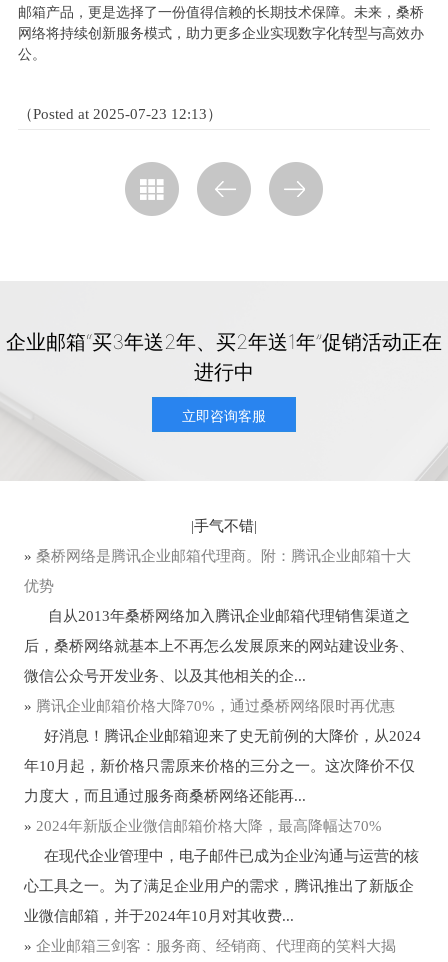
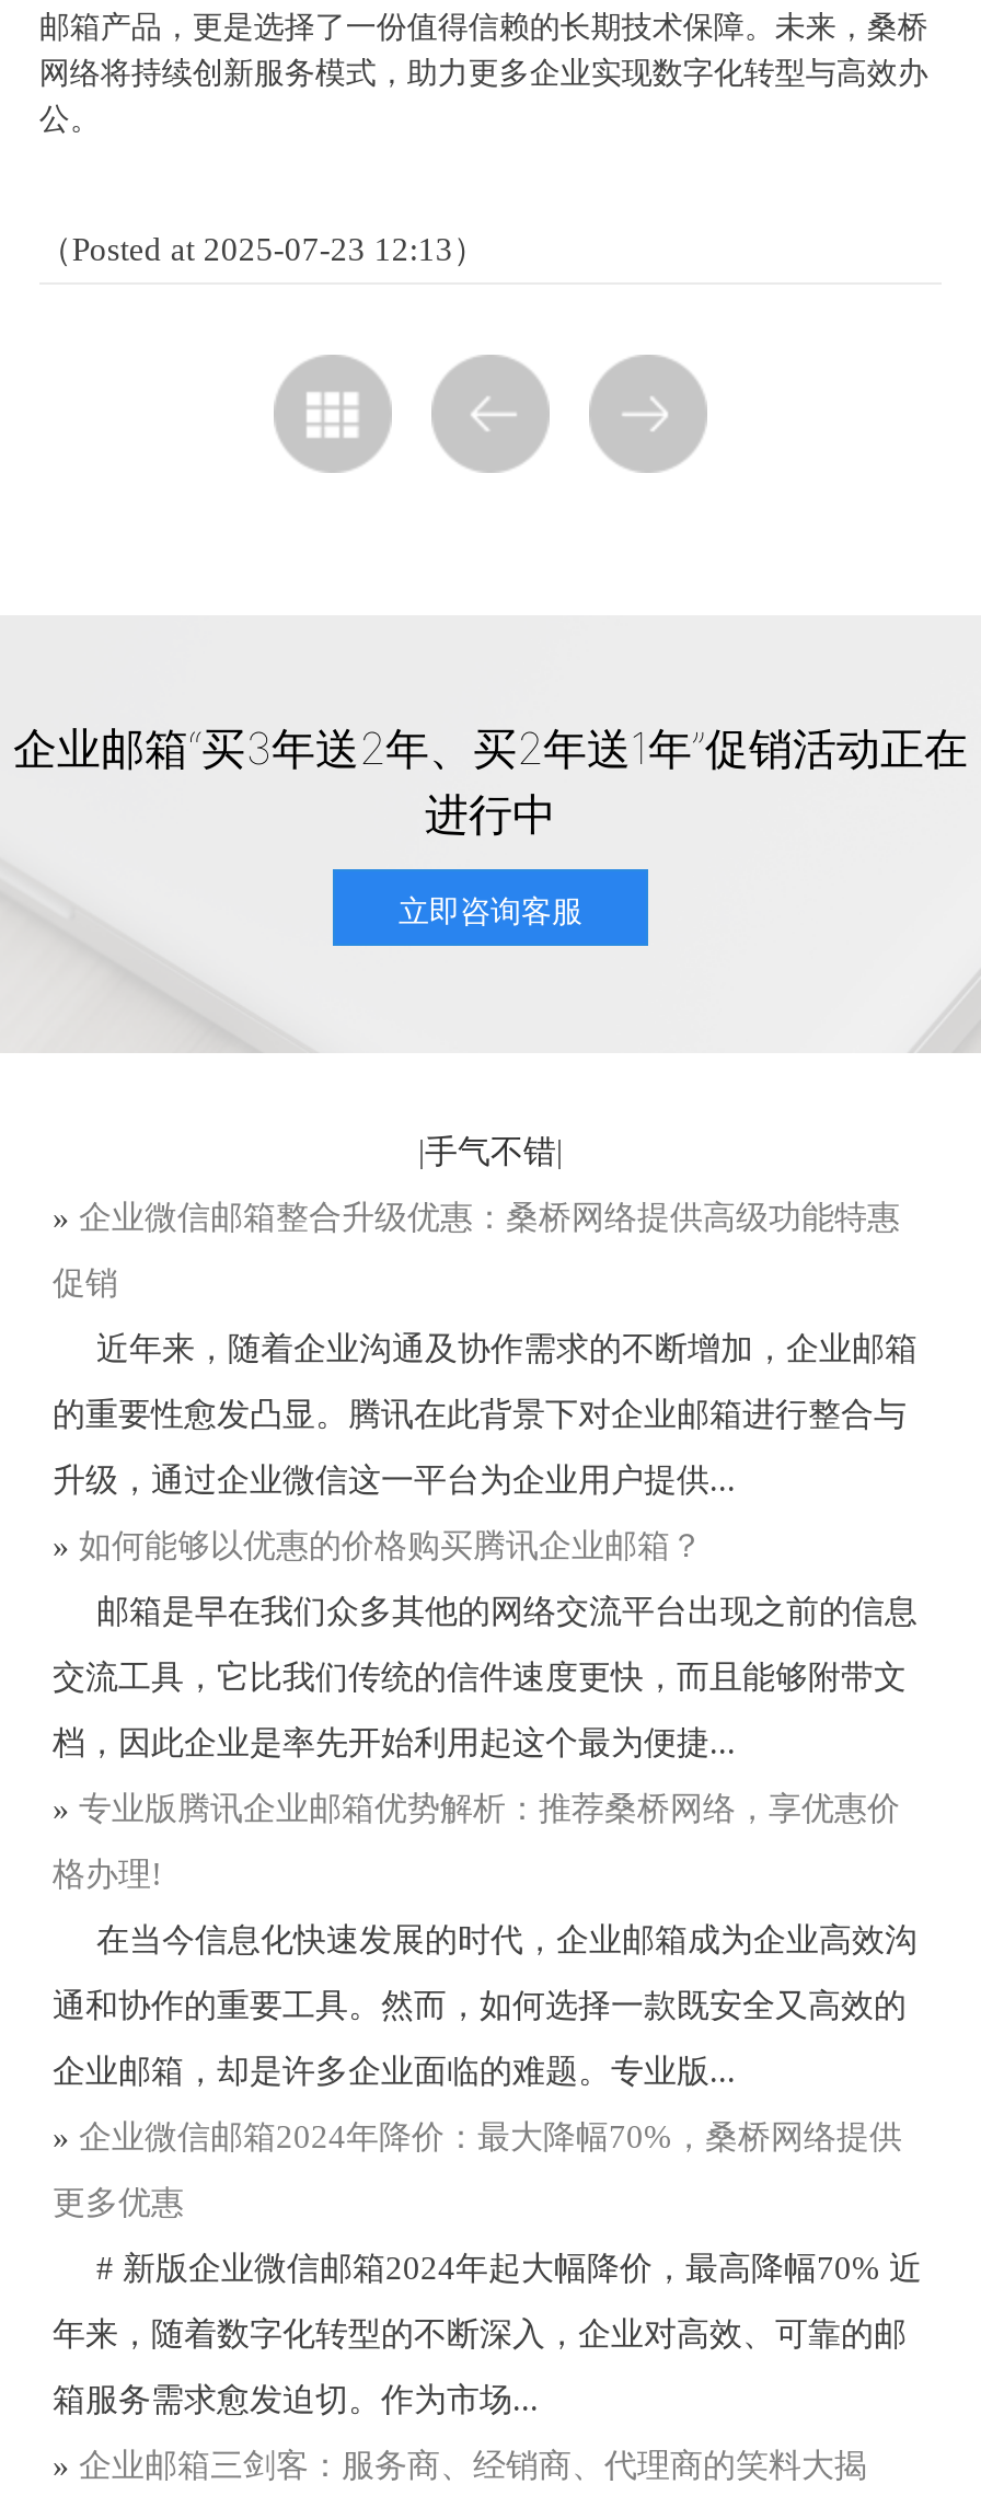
[24,547,421,923] »桑桥网络是腾讯企业邮箱代理商。附：腾讯企业邮箱十大 | 优势 | 自从2013年桑桥网络加入腾讯企业邮箱代理销售渠道之 | 后，桑桥网络就基本上不再怎么发展原来的网站建设业务、 | 微信公众号开发业务、以及其他相关的企... | »腾讯企业邮箱价格大降70%，通过桑桥网络限时再优惠 | 好消息！腾讯企业邮箱迎来了史无前例的大降价，从2024 | 年10月起，新价格只需原来价格的三分之一。这次降价不仅 | 力度大，而且通过服务商桑桥网络还能再... | » 2024年新版企业微信邮箱价格大降，最高降幅达70% | 在现代企业管理中，电子邮件已成为企业沟通与运营的核 | 心工具之一。为了满足企业用户的需求，腾讯推出了新版企 | 业微信邮箱，并于2024年10月对其收费... -> [53,1199,922,2416] »企业微信邮箱整合升级优惠：桑桥网络提供高级功能特惠 | 促销 | 近年来，随着企业沟通及协作需求的不断增加，企业邮箱 | 的重要性愈发凸显。腾讯在此背景下对企业邮箱进行整合与 | 升级，通过企业微信这一平台为企业用户提供... | »如何能够以优惠的价格购买腾讯企业邮箱？ | 邮箱是早在我们众多其他的网络交流平台出现之前的信息 | 交流工具，它比我们传统的信件速度更快，而且能够附带文 | 档，因此企业是率先开始利用起这个最为便捷... | »专业版腾讯企业邮箱优势解析：推荐桑桥网络，享优惠价 | 格办理! | 在当今信息化快速发展的时代，企业邮箱成为企业高效沟 | 通和协作的重要工具。然而，如何选择一款既安全又高效的 | 企业邮箱，却是许多企业面临的难题。专业版... | »企业微信邮箱2024年降价：最大降幅70%，桑桥网络提供 | 更多优惠 | # 新版企业微信邮箱2024年起大幅降价，最高降幅70% 近 | 年来，随着数字化转型的不断深入，企业对高效、可靠的邮 | 箱服务需求愈发迫切。作为市场...

